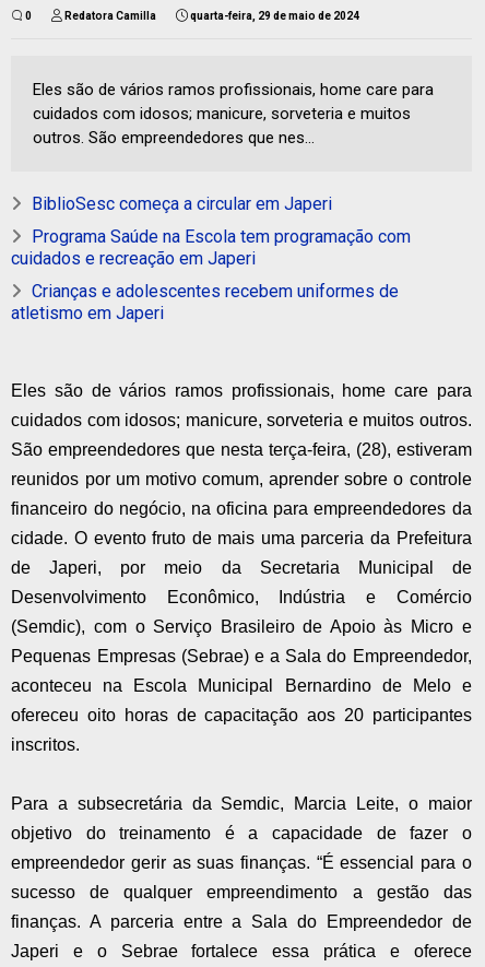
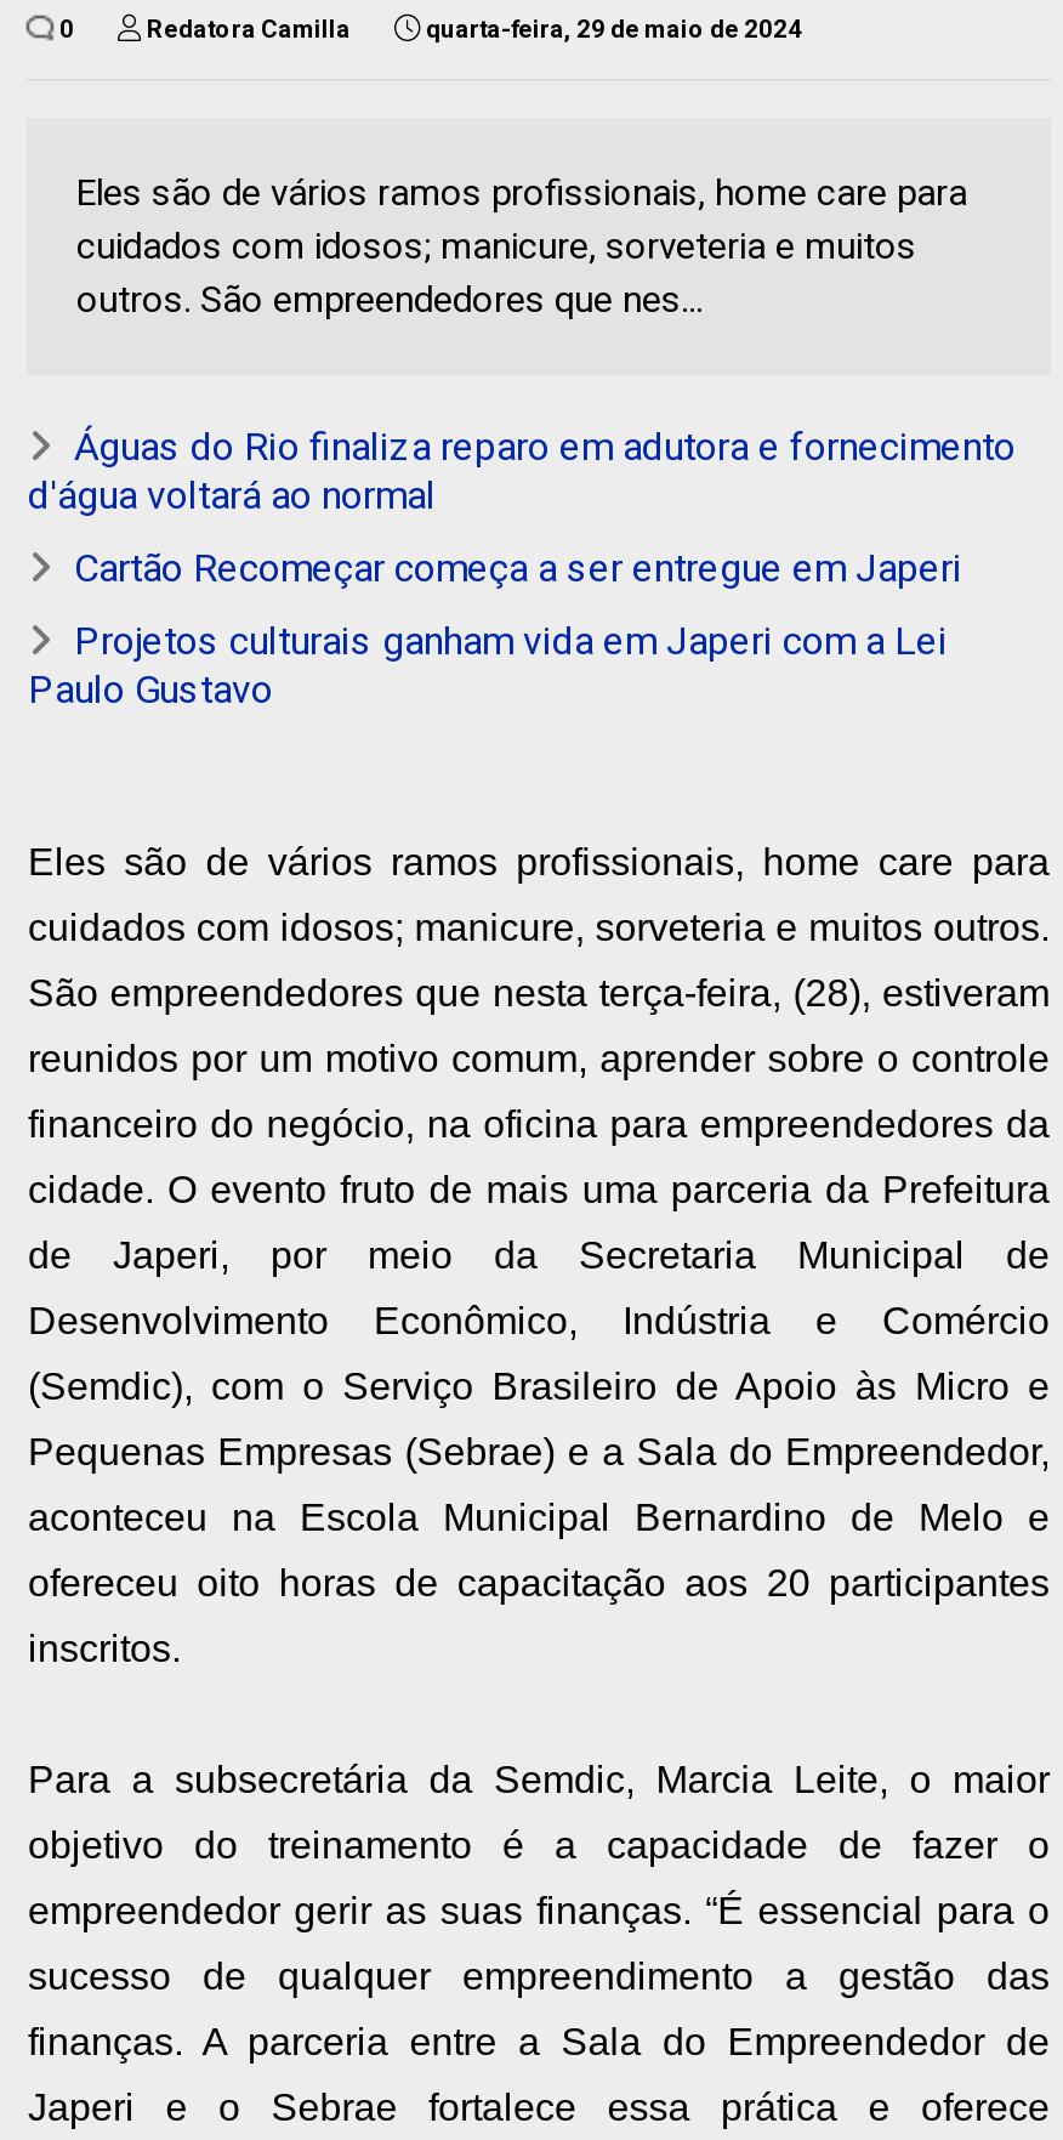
[32,193,333,214] BiblioSesc começa a circular em Japeri -> [28,423,1015,518] Águas do Rio finaliza reparo em adutora e fornecimento | d'água voltará ao normal
[11,226,411,268] Programa Saúde na Escola tem programação com | cuidados e recreação em Japeri -> [74,544,962,590] Cartão Recomeçar começa a ser entregue em Japeri
[11,280,399,323] Crianças e adolescentes recebem uniformes de | atletismo em Japeri -> [28,617,947,712] Projetos culturais ganham vida em Japeri com a Lei | Paulo Gustavo

